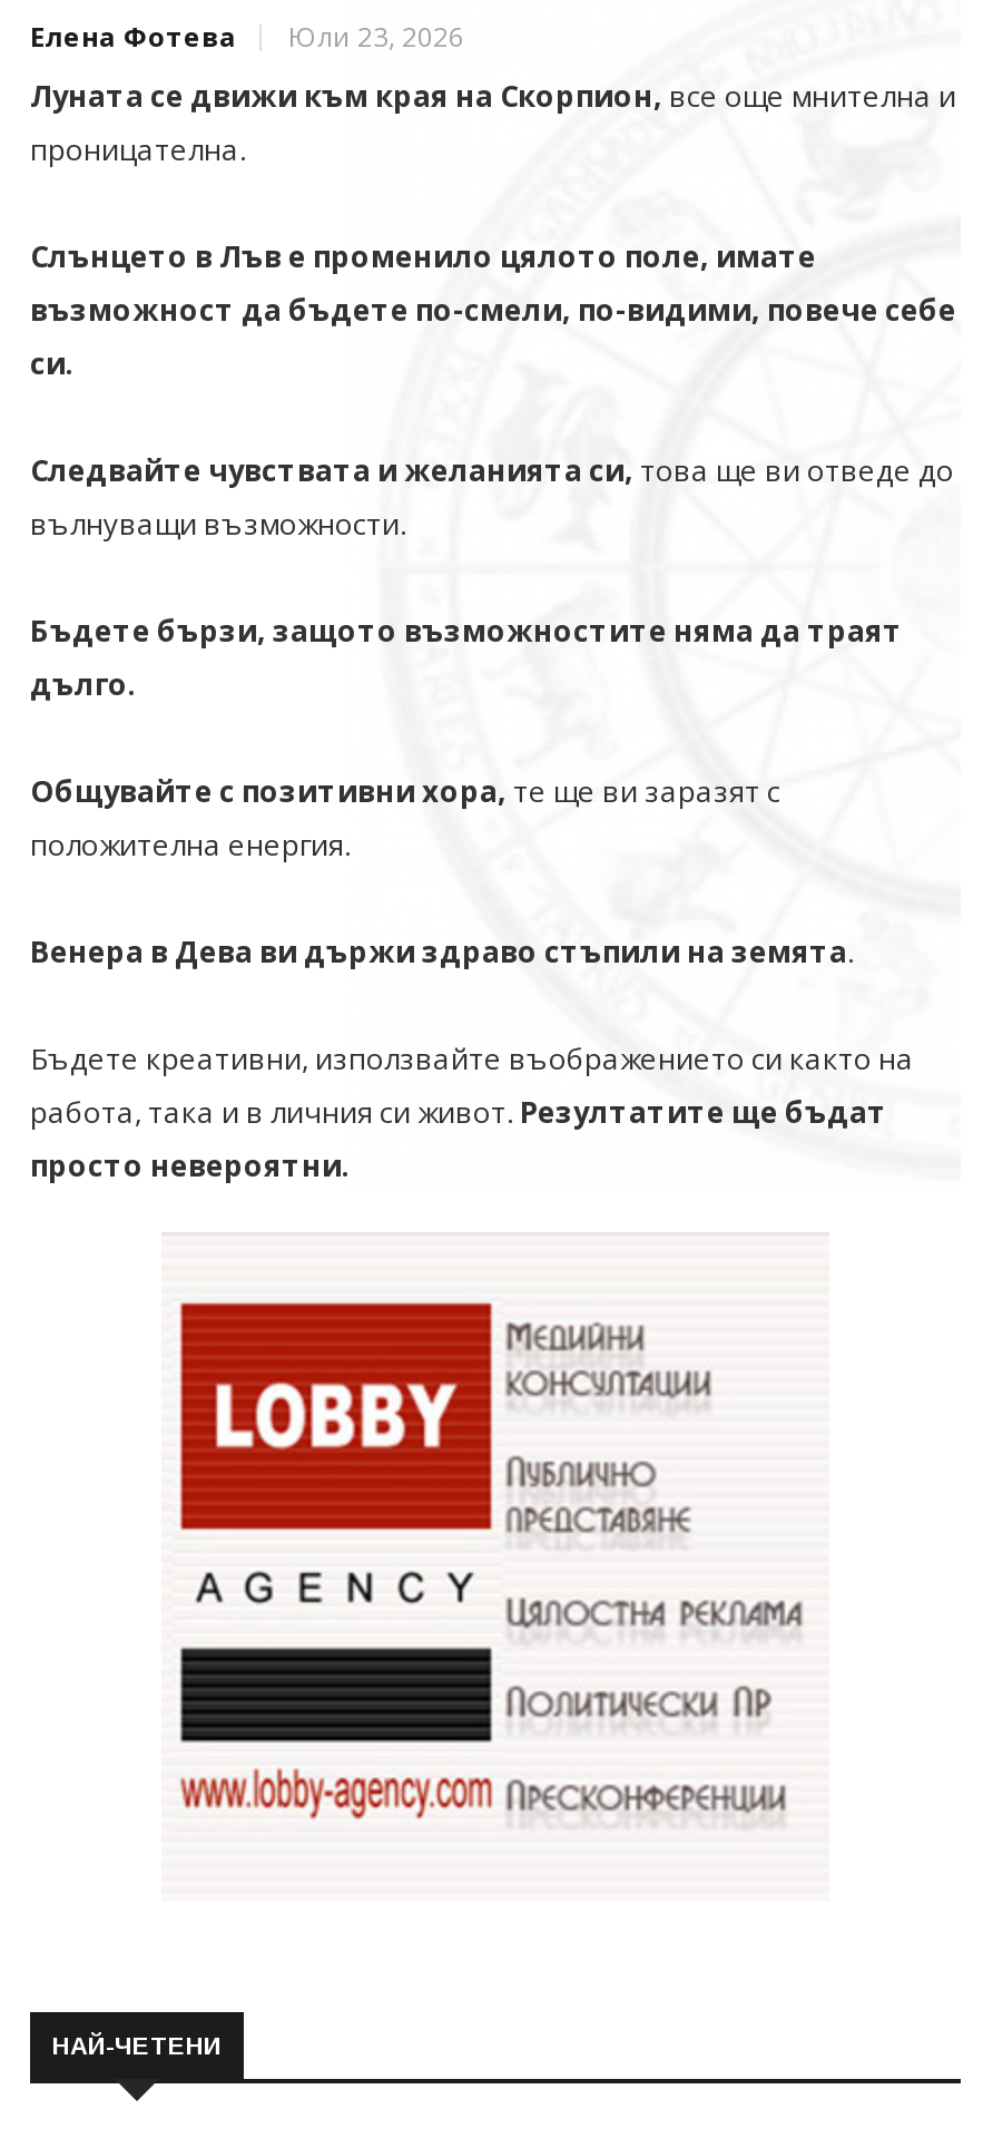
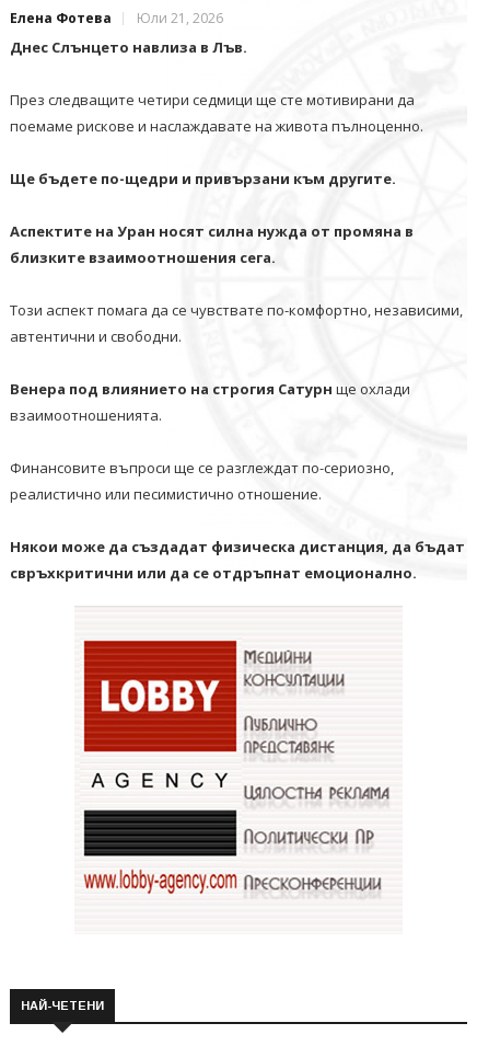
[30,17,956,1185] Юли 23, 2026 | Луната се движи към края на Скорпион, все още мнителна и | проницателна. | Слънцето в Лъв е променило цялото поле, имате | възможност да бъдете по-смели, по-видими, повече себе | си. | Следвайте чувствата и желанията си, това ще ви отведе до | вълнуващи възможности. | Бъдете бързи, защото възможностите няма да траят | дълго. | Общувайте с позитивни хора, те ще ви заразят с | положителна енергия. | Венера в Дева ви държи здраво стъпили на земята. | Бъдете креативни, използвайте въображението си както на | работа, така и в личния си живот. Резултатите ще бъдат | просто невероятни. -> [10,8,465,582] Юли 21, 2026 | Днес Слънцето навлиза в Лъв. | През следващите четири седмици ще сте мотивирани да | поемаме рискове и наслаждавате на живота пълноценно. | Ще бъдете по-щедри и привързани към другите. | Аспектите на Уран носят силна нужда от промяна в | близките взаимоотношения сега. | Този аспект помага да се чувствате по-комфортно, независими, | автентични и свободни. | Венера под влиянието на строгия Сатурн ще охлади | взаимоотношенията. | Финансовите въпроси ще се разглеждат по-сериозно, | реалистично или песимистично отношение. | Някои може да създадат физическа дистанция, да бъдат | свръхкритични или да се отдръпнат емоционално.

